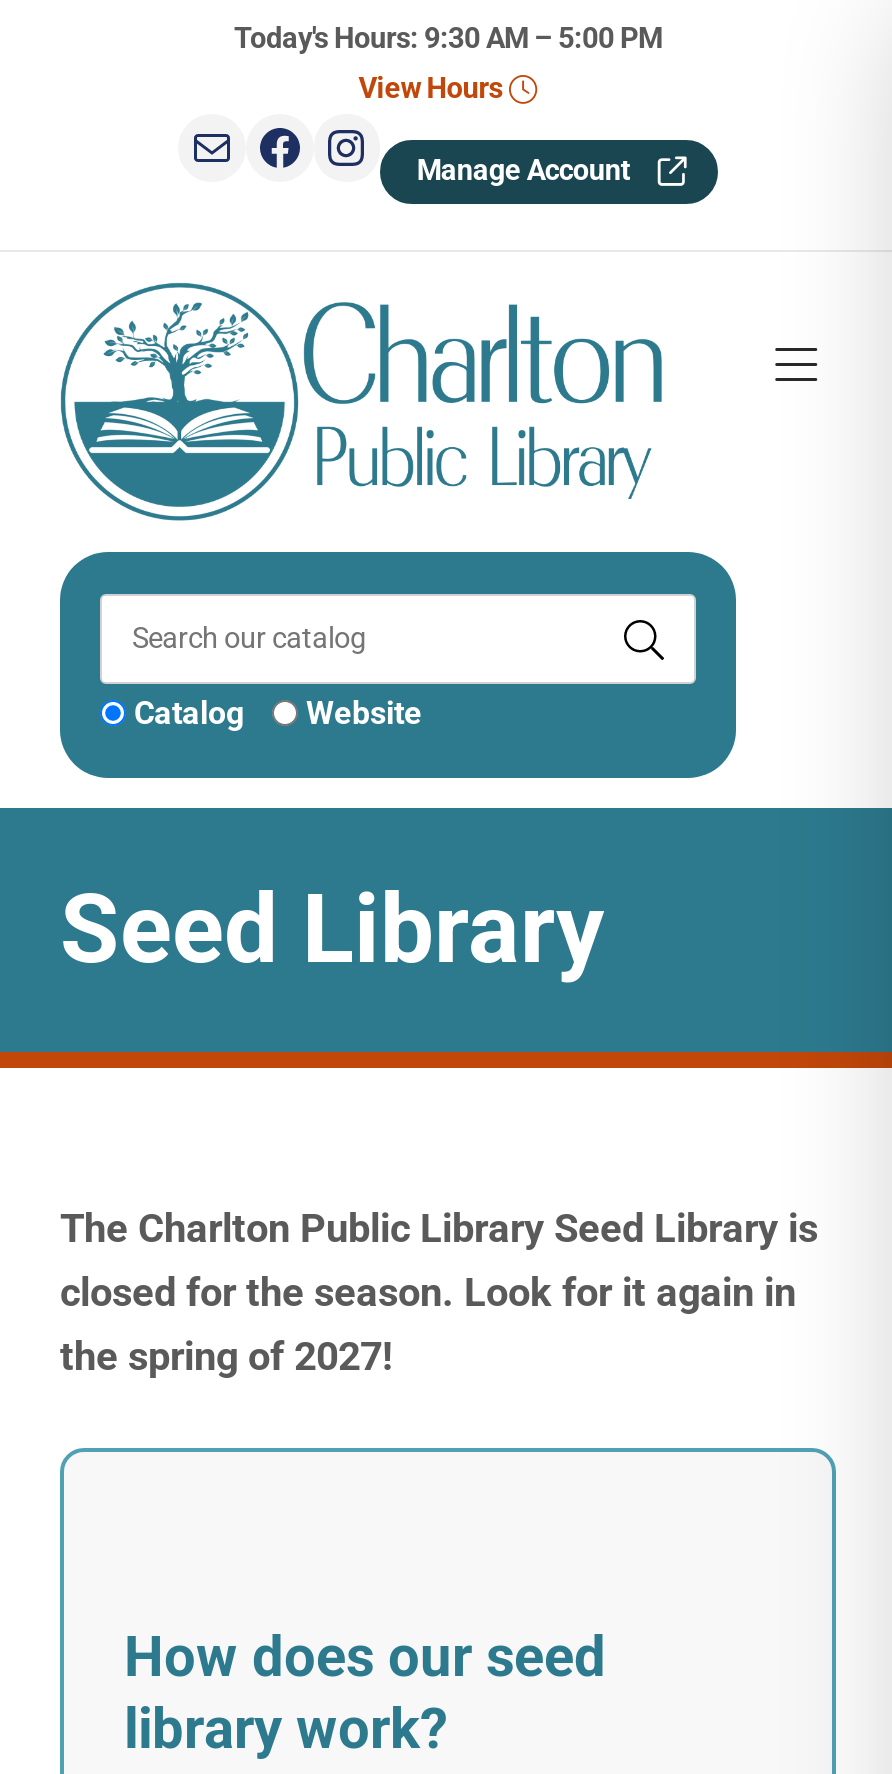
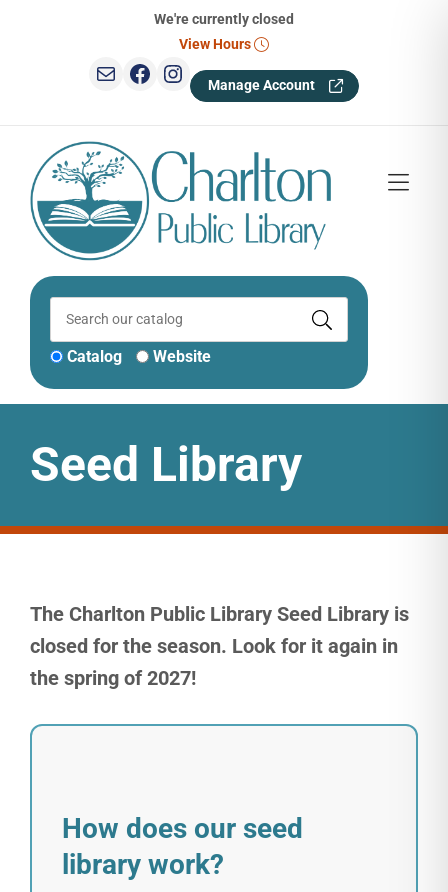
[234,22,662,56] Today's Hours: 9:30 AM – 5:00 PM -> [154,11,294,28] We're currently closed

